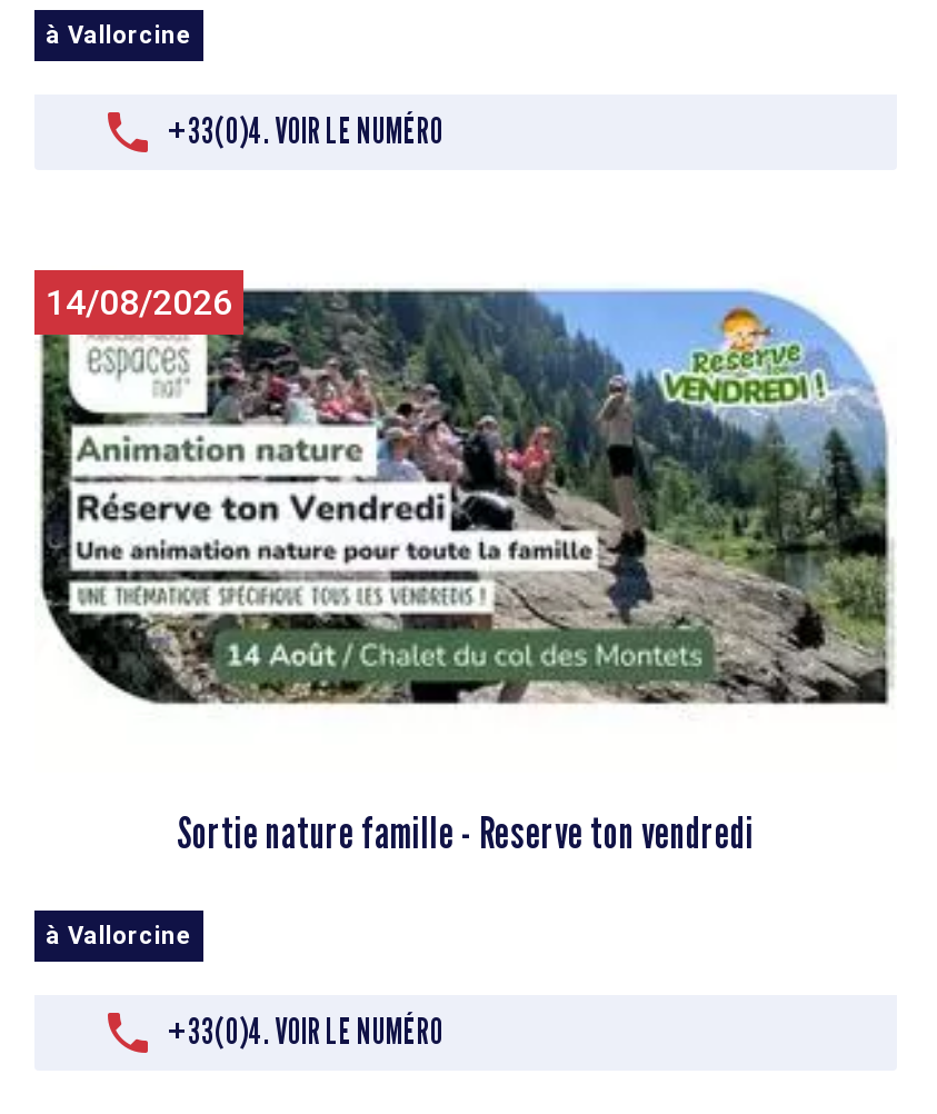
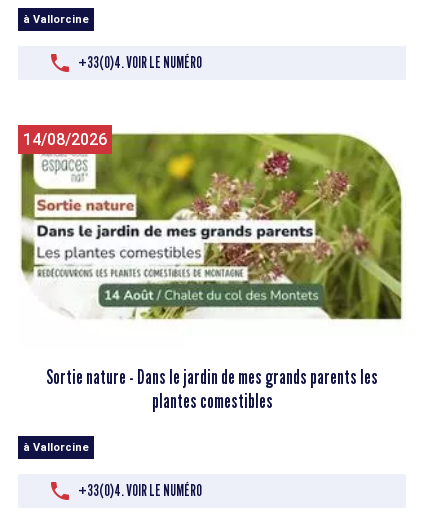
[39,288,890,706] [image] -> [21,132,403,320] [image]
[177,805,755,858] Sortie nature famille - Reserve ton vendredi -> [46,365,378,413] Sortie nature - Dans le jardin de mes grands parents les | plantes comestibles

